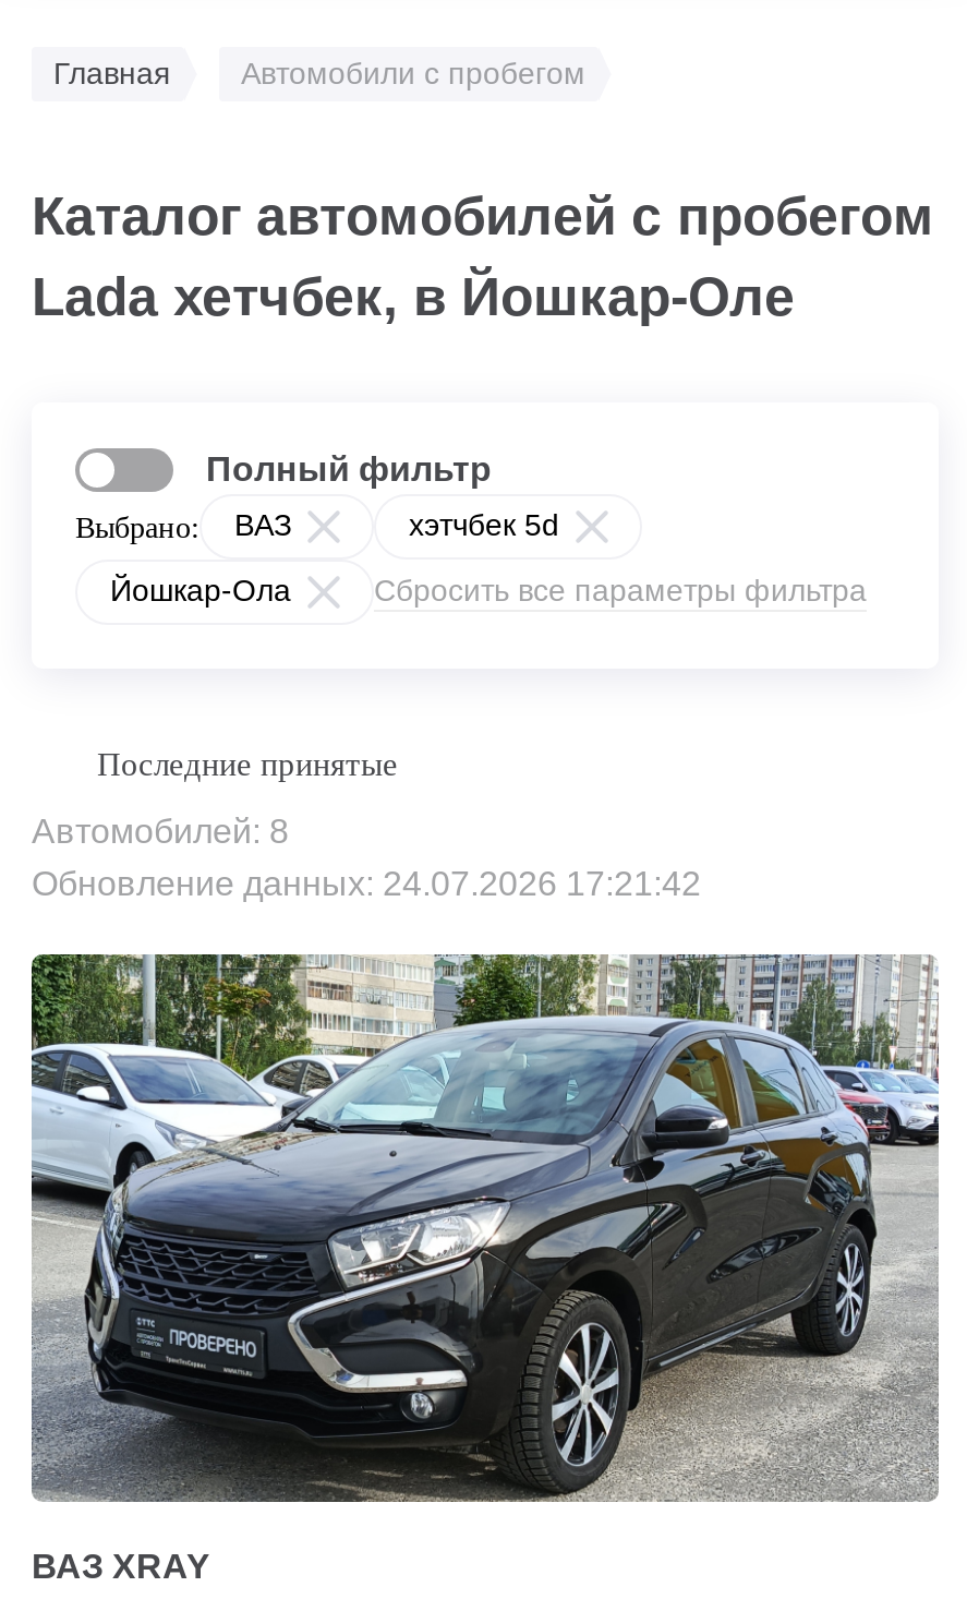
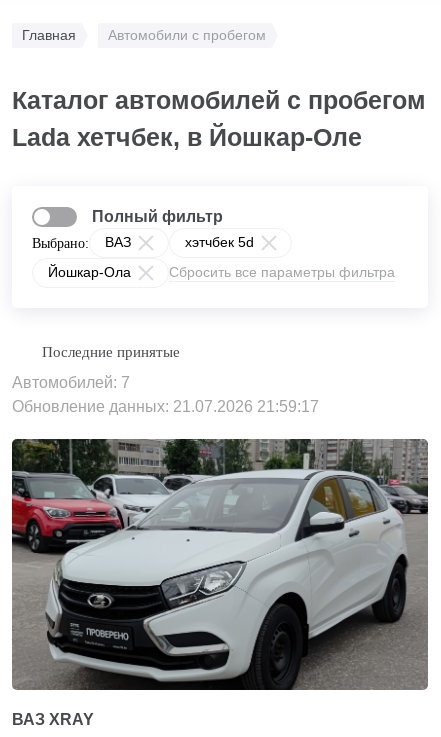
[32,813,289,850] Автомобилей: 8 -> [12,374,130,391] Автомобилей: 7
[32,865,701,902] Обновление данных: 24.07.2026 17:21:42 -> [12,398,319,415] Обновление данных: 21.07.2026 21:59:17
[29,952,941,1504] [image] -> [11,438,429,691] [image]

